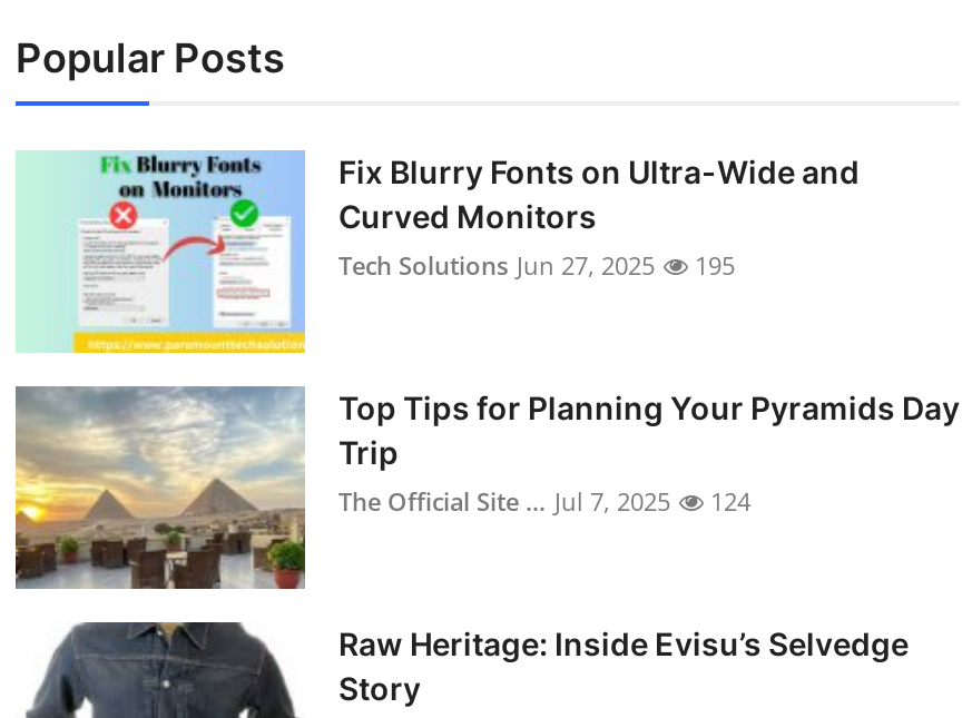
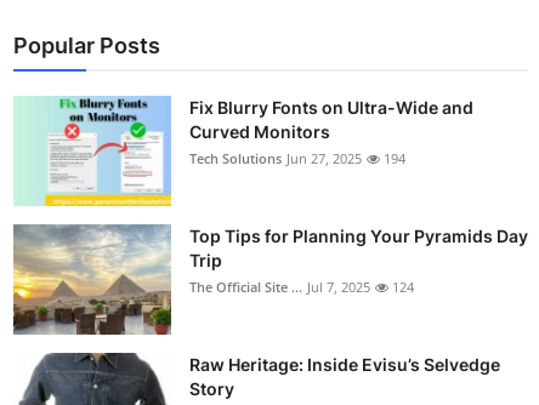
[338,249,735,282] Tech Solutions Jun 27, 2025 195 -> [189,150,405,168] Tech Solutions Jun 27, 2025 194

